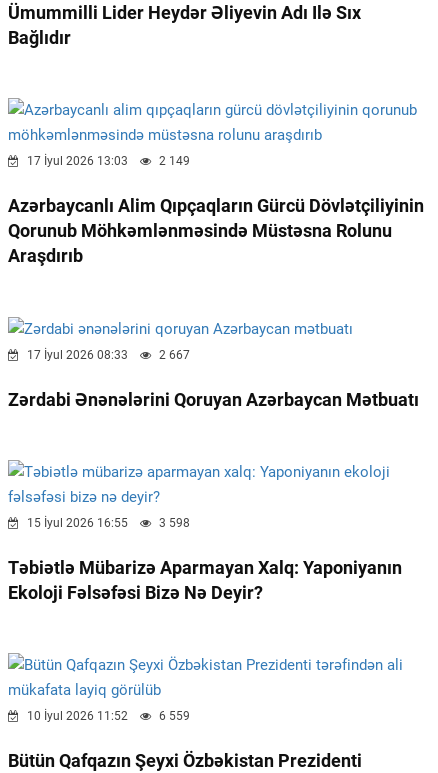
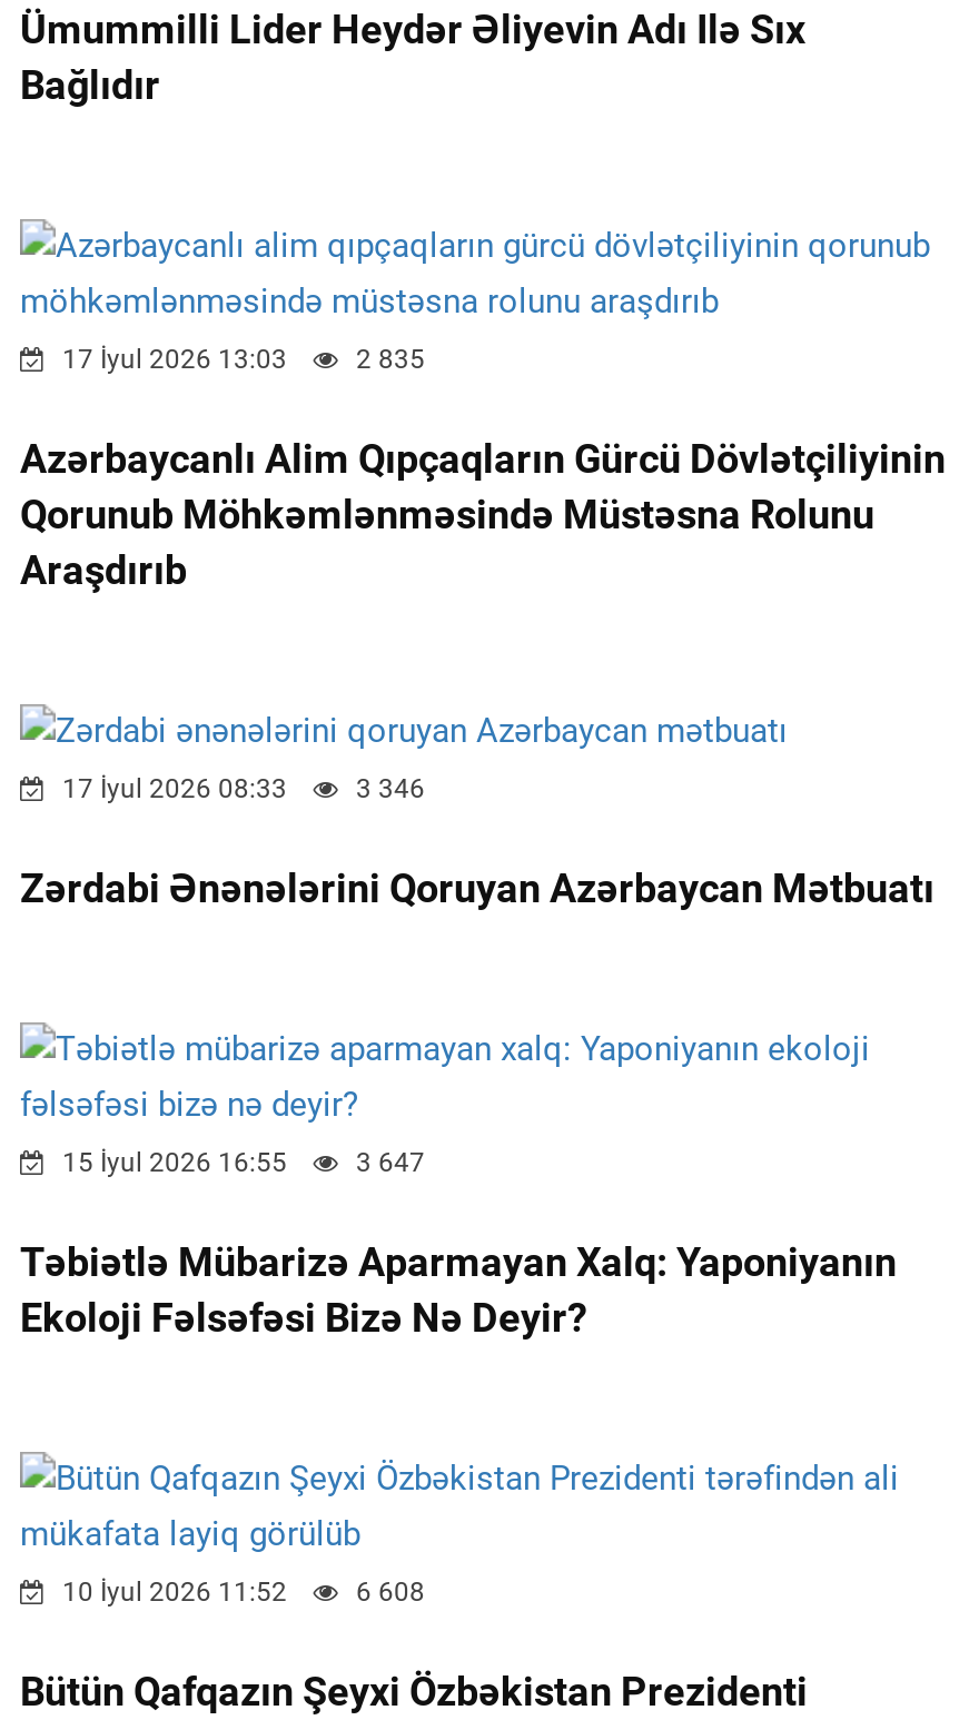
[24,154,190,168] 17 İyul 2026 13:03 2 149 -> [56,343,425,374] 17 İyul 2026 13:03 2 835
[24,348,190,362] 17 İyul 2026 08:33 2 667 -> [56,773,425,805] 17 İyul 2026 08:33 3 346
[24,516,190,530] 15 İyul 2026 16:55 3 598 -> [56,1147,425,1178] 15 İyul 2026 16:55 3 647
[24,709,190,723] 10 İyul 2026 11:52 6 559 -> [56,1577,425,1608] 10 İyul 2026 11:52 6 608

